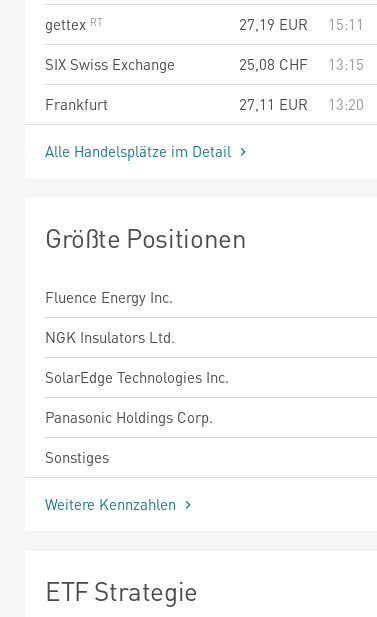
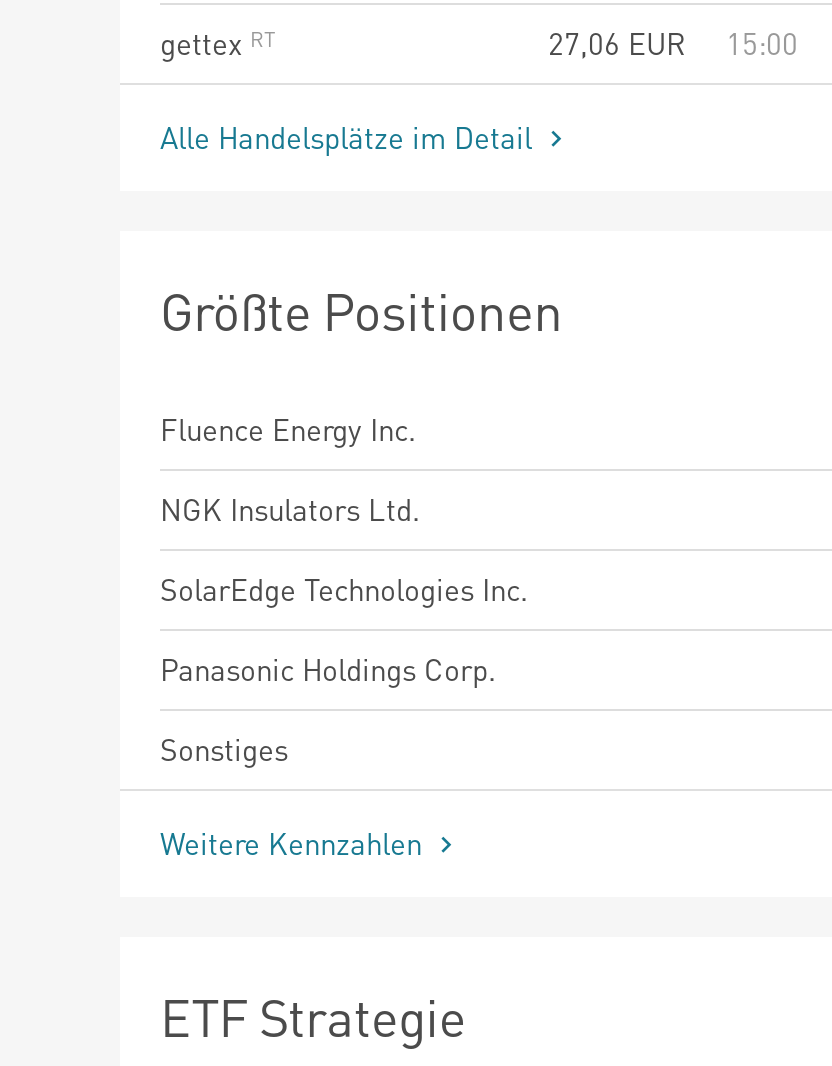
[45,14,364,114] 27,19 EUR | 15:11 | SIX Swiss Exchange | 25,08 CHF | 13:15 | Frankfurt | 27,11 EUR | 13:20 -> [548,22,798,62] 27,06 EUR | 15:00

